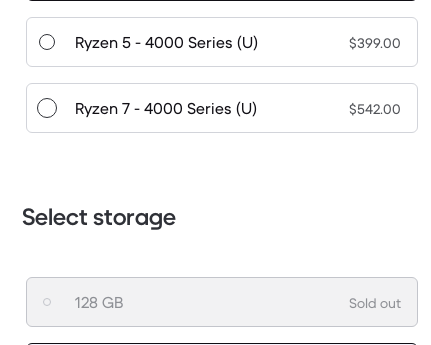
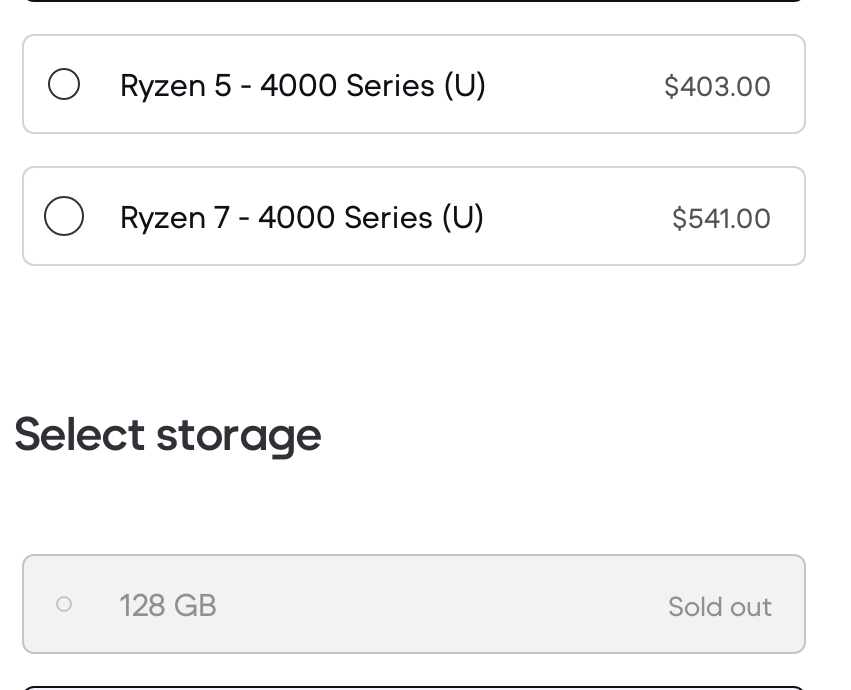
[349,34,401,52] $399.00 -> [664,69,772,105] $403.00
[349,100,401,118] $542.00 -> [672,201,772,237] $541.00

